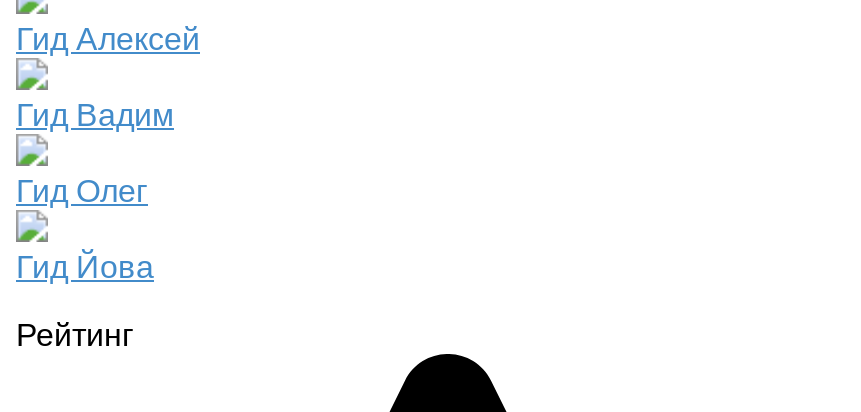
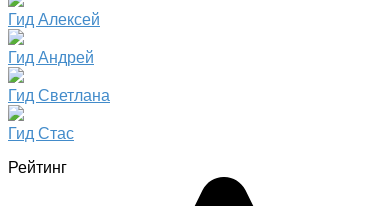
[16,98,174,132] Гид Вадим -> [8,49,94,66] Гид Андрей
[16,174,148,208] Гид Олег -> [8,87,110,104] Гид Светлана
[16,250,154,284] Гид Йова -> [8,125,74,142] Гид Стас

